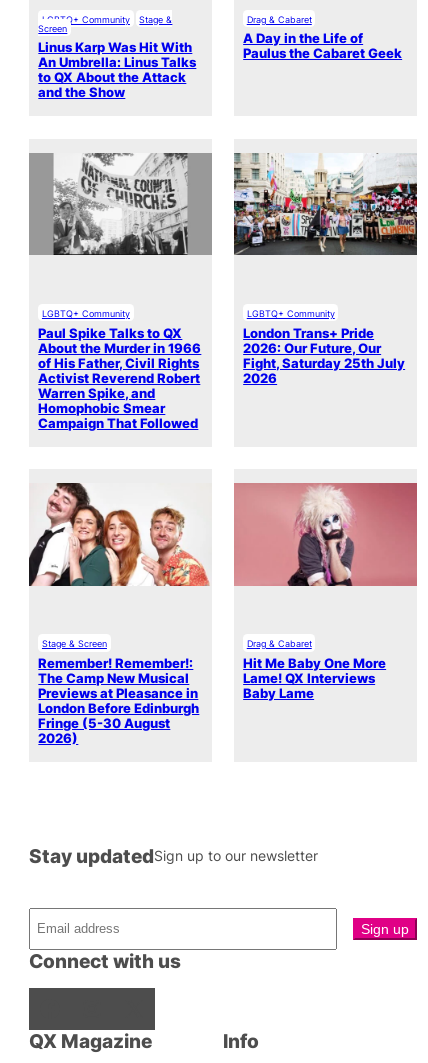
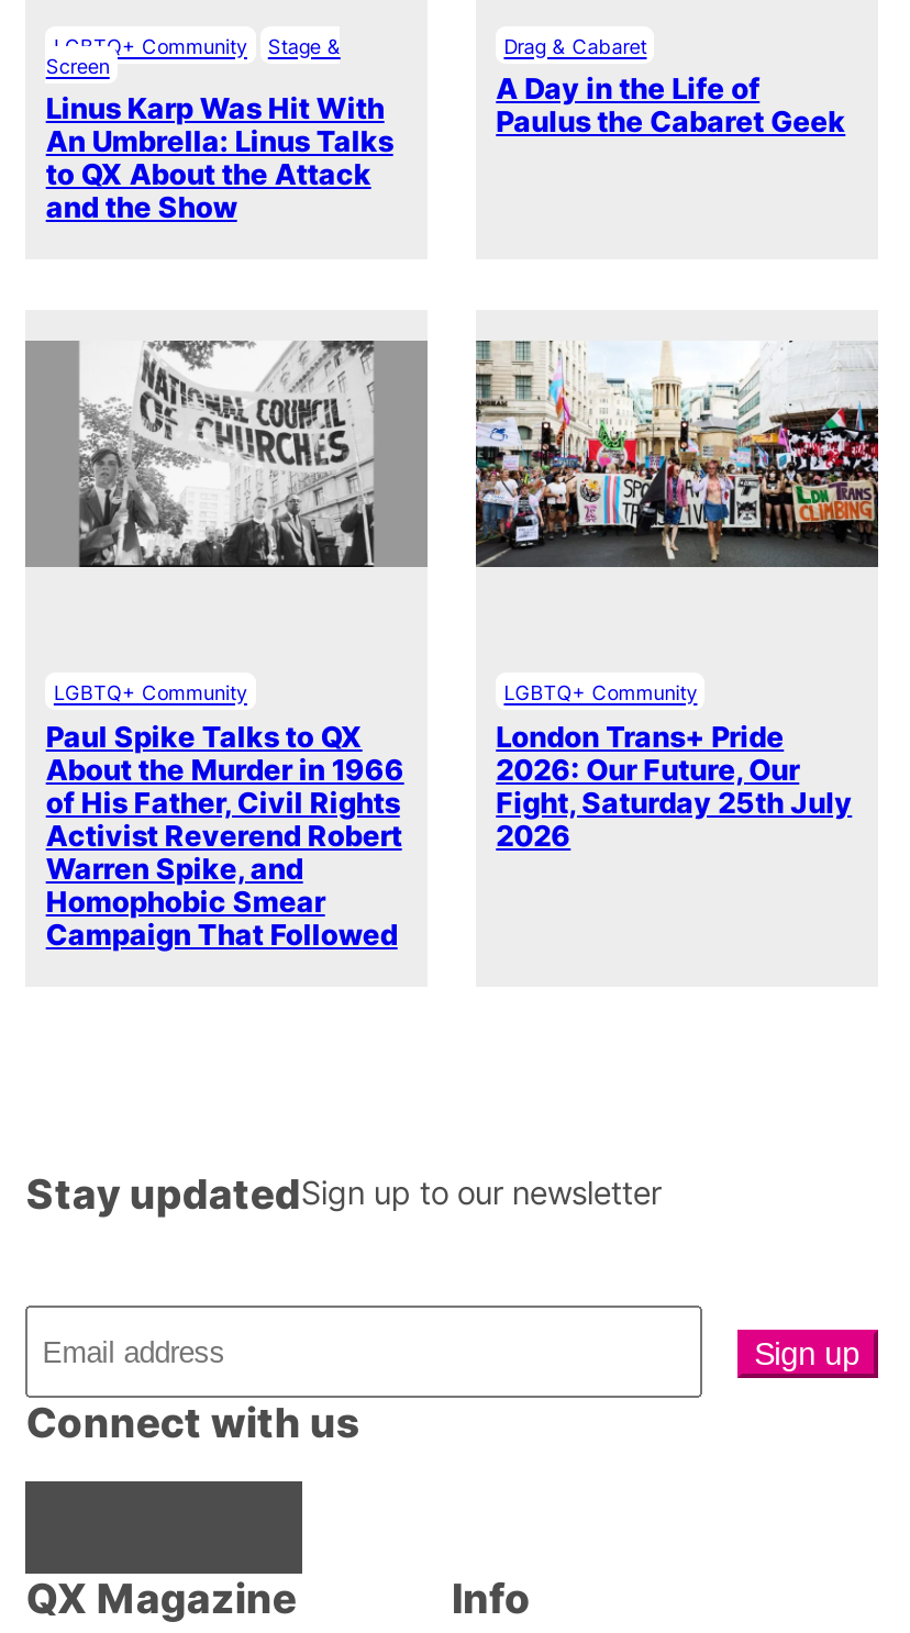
[28,482,210,587] [image] -> none
[233,482,418,587] [image] -> none
[38,638,199,746] Stage & Screen | Remember! Remember!: | The Camp New Musical | Previews at Pleasance in | London Before Edinburgh | Fringe (5-30 August | 2026) -> none
[243,638,386,701] Drag & Cabaret | Hit Me Baby One More | Lame! QX Interviews | Baby Lame -> none

